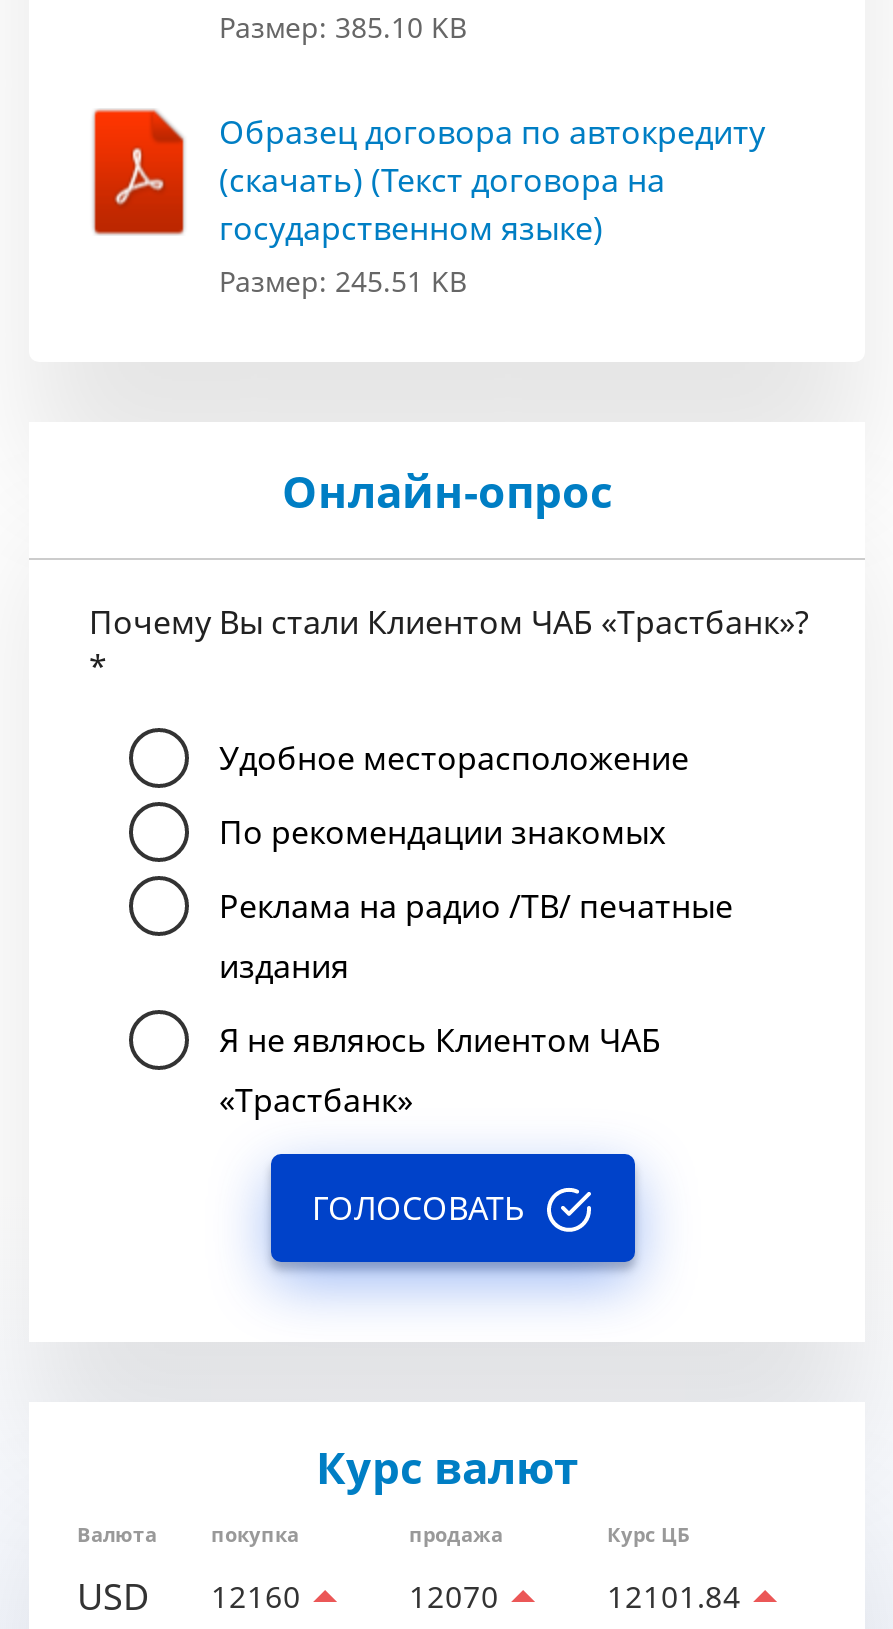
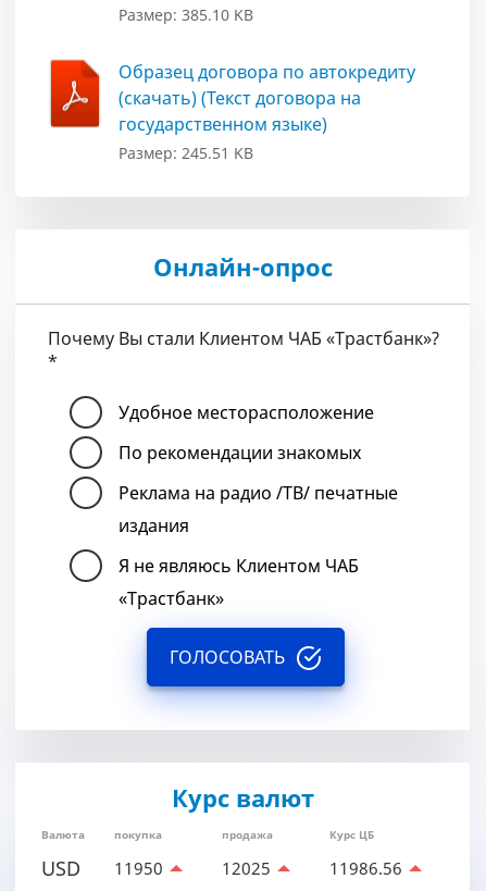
[77,1572,301,1620] USD 12160 -> [41,855,163,881] USD 11950
[409,1576,499,1616] 12070 -> [222,857,271,879] 12025
[607,1576,741,1616] 12101.84 -> [329,857,402,879] 11986.56

